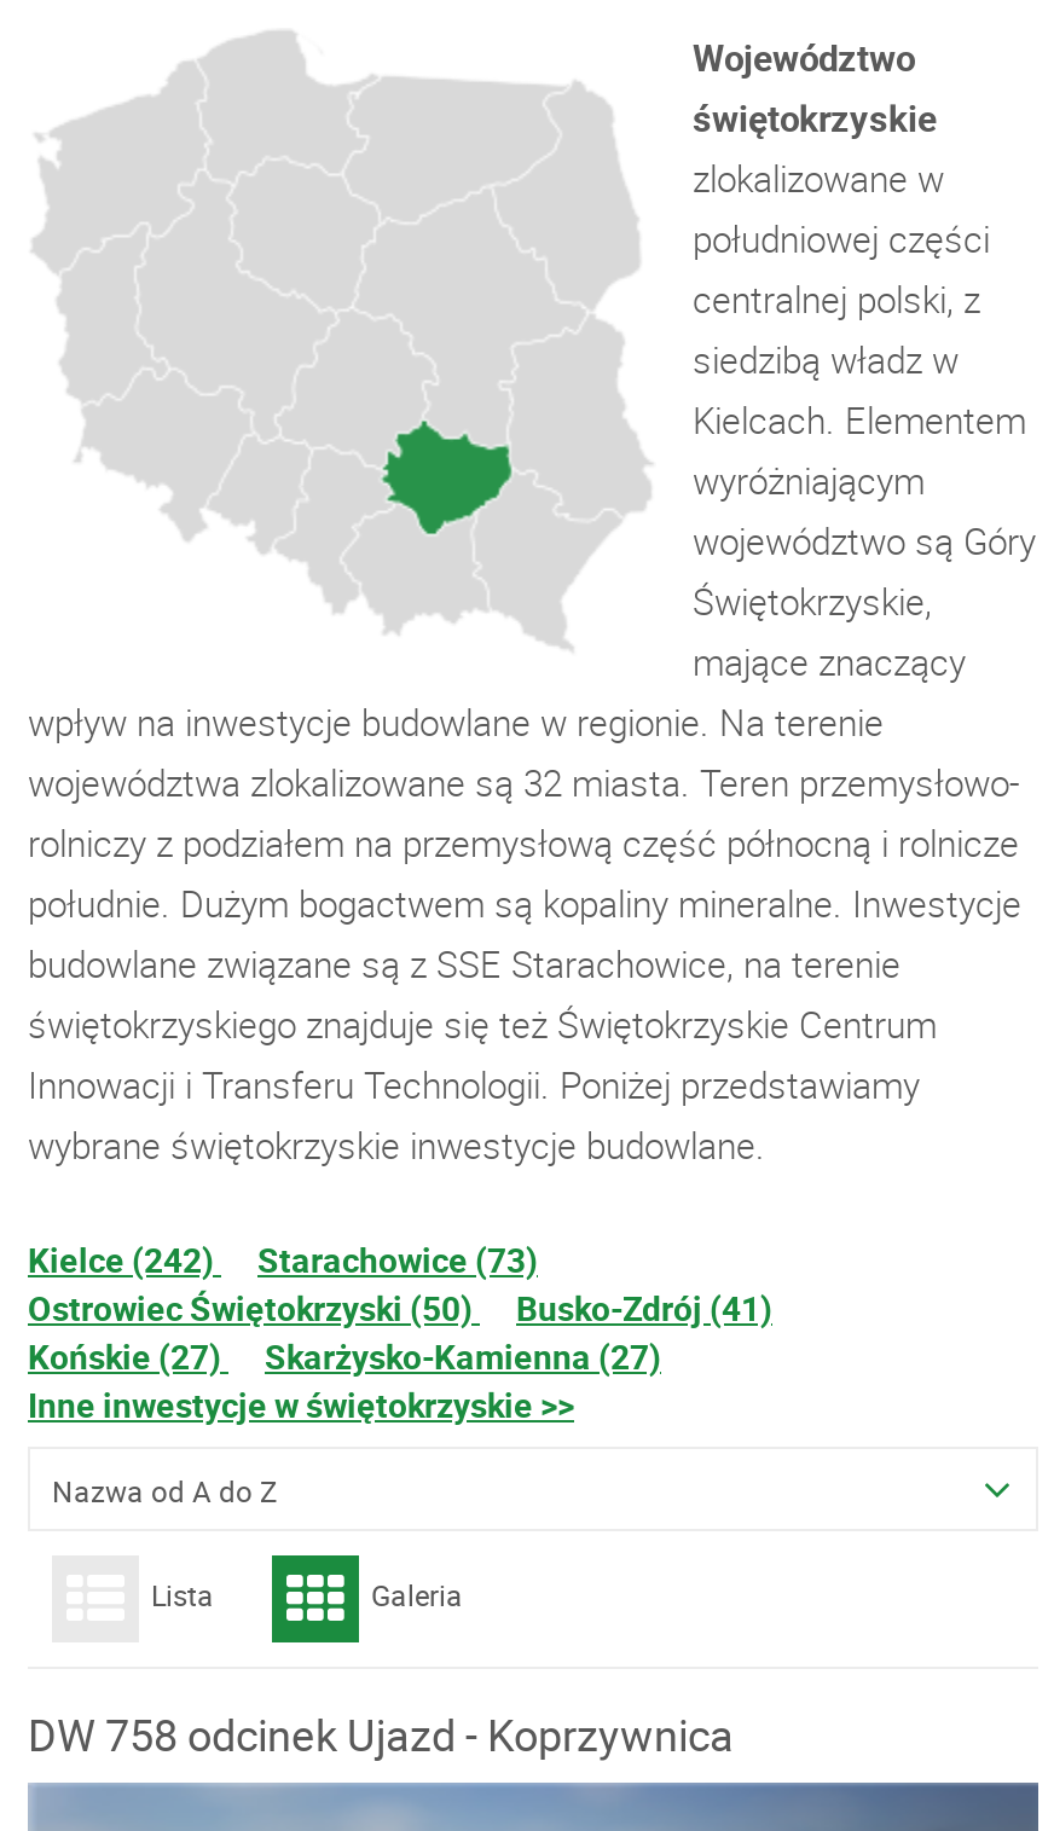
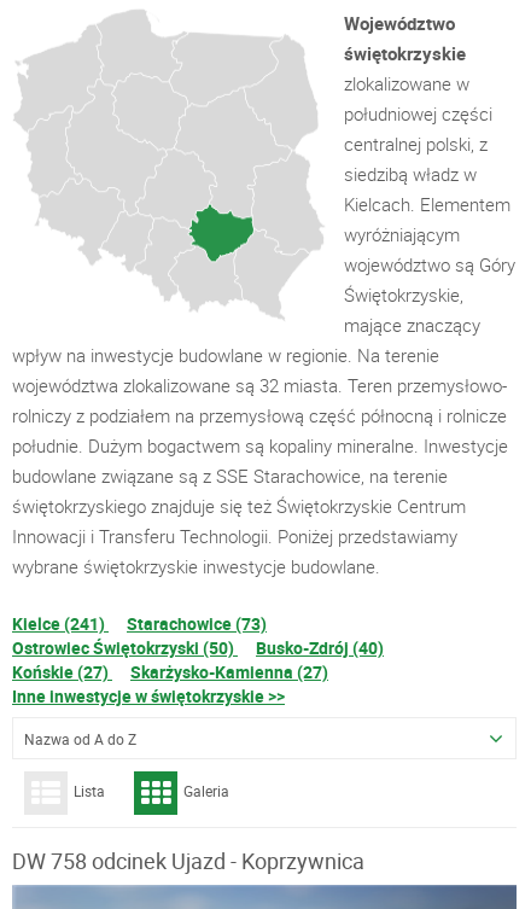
[28,1236,538,1282] Kielce (242) Starachowice (73) -> [12,612,267,635] Kielce (241) Starachowice (73)
[28,1285,772,1331] Ostrowiec Świętokrzyski (50) Busko-Zdrój (41) -> [12,636,384,659] Ostrowiec Świętokrzyski (50) Busko-Zdrój (40)

